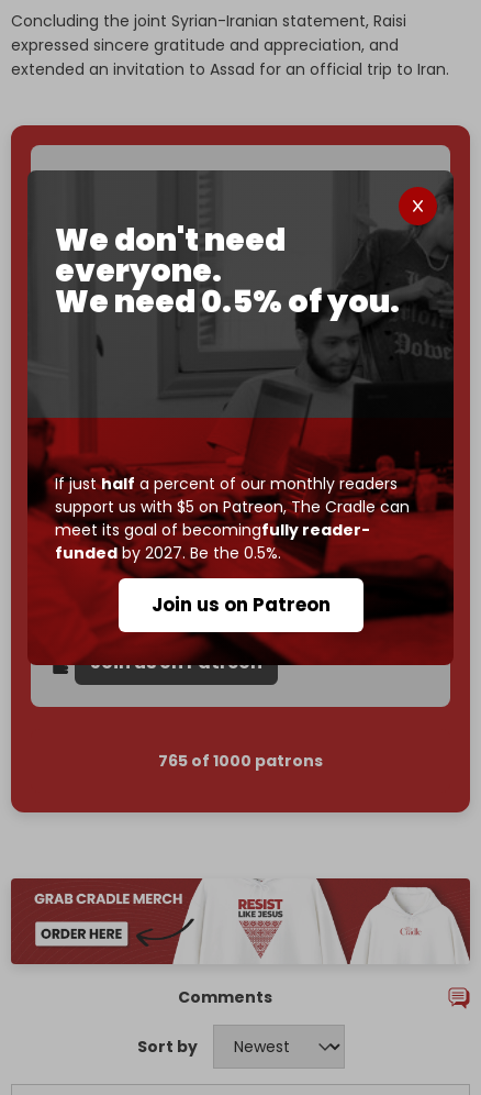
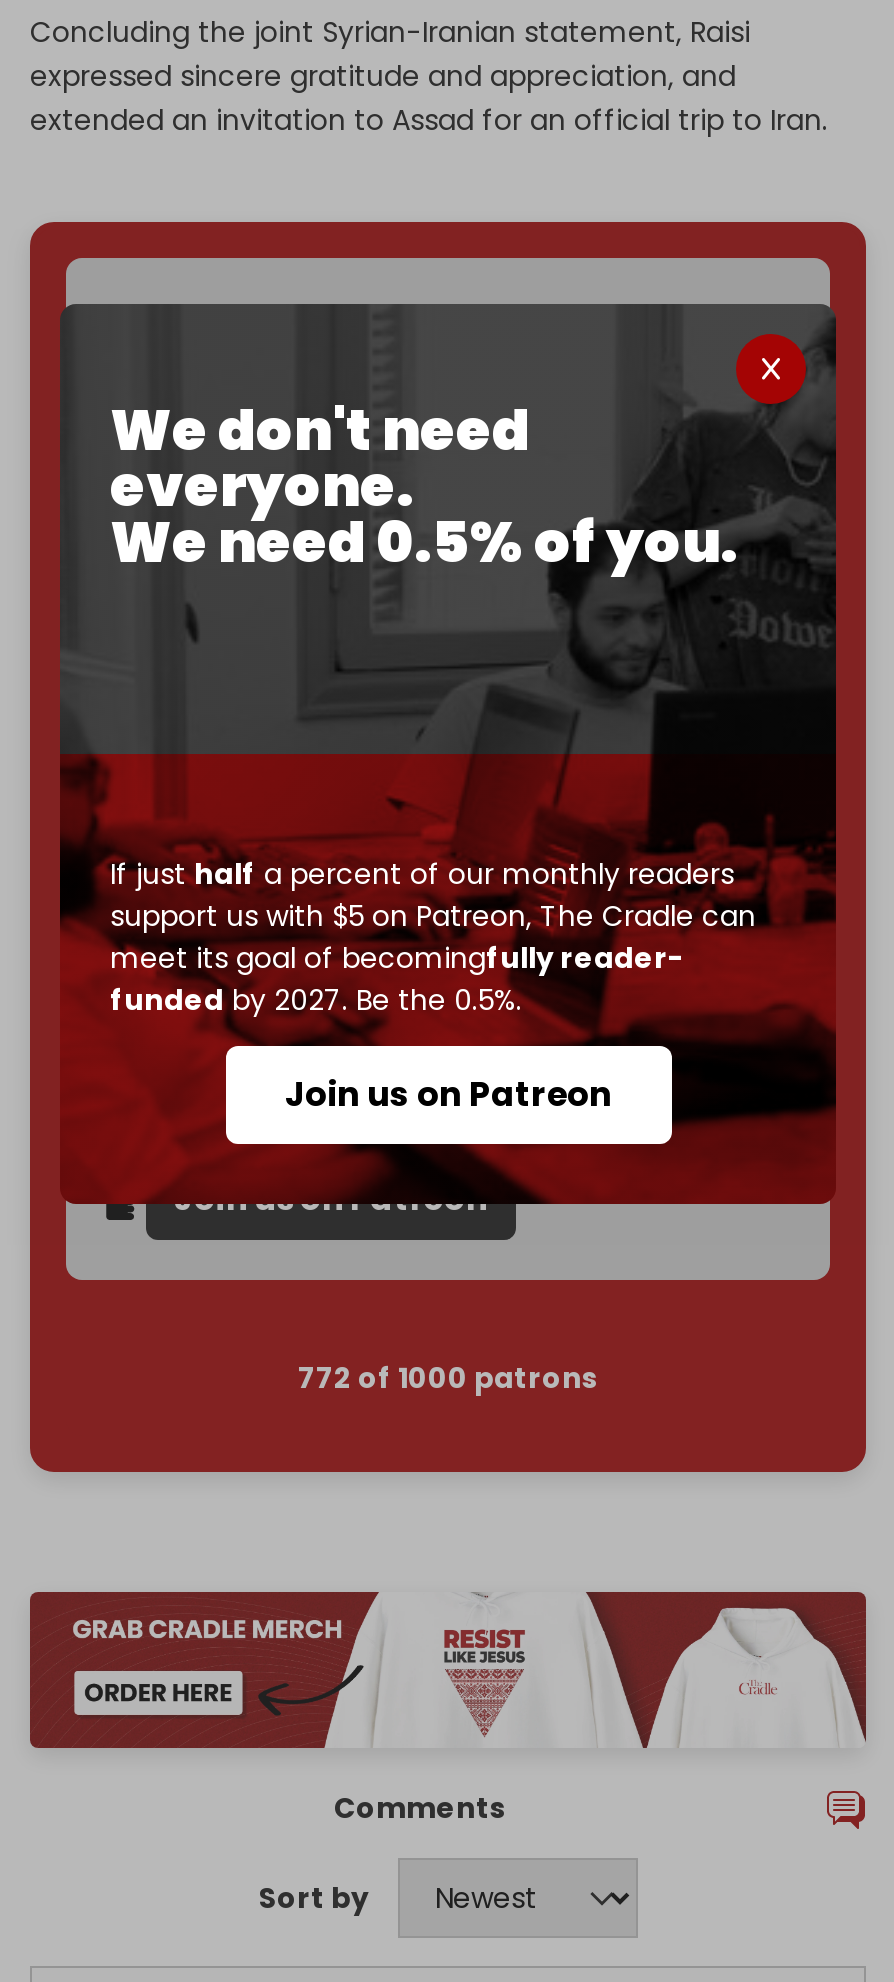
[158,749,323,771] 765 of 1000 patrons -> [298,1357,598,1397] 772 of 1000 patrons

